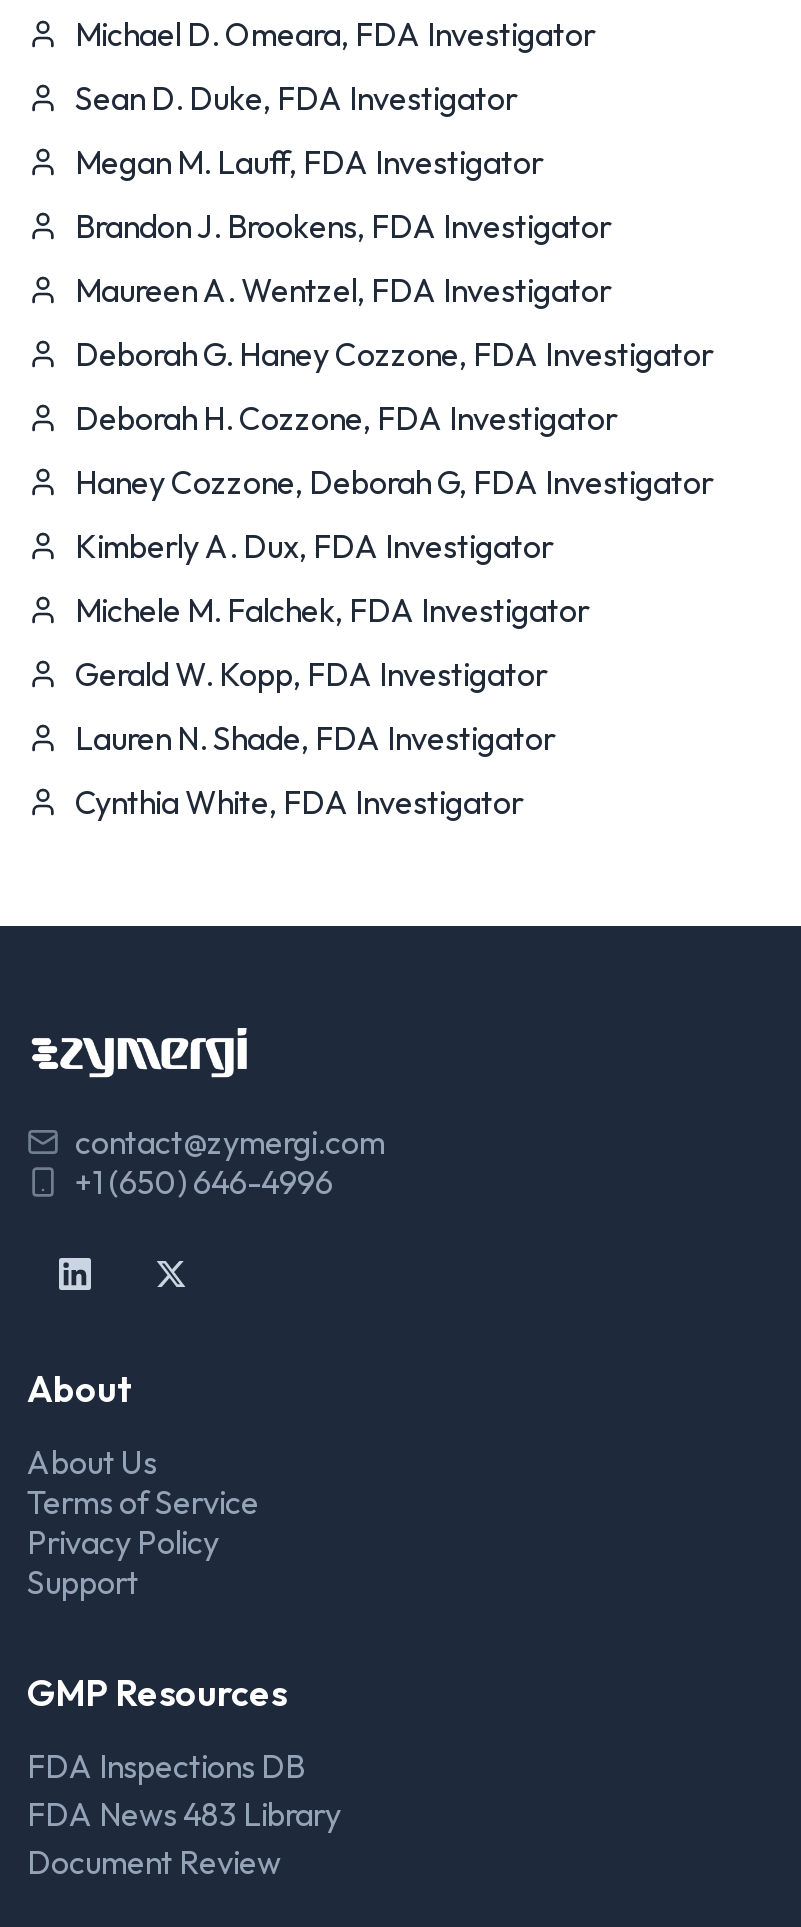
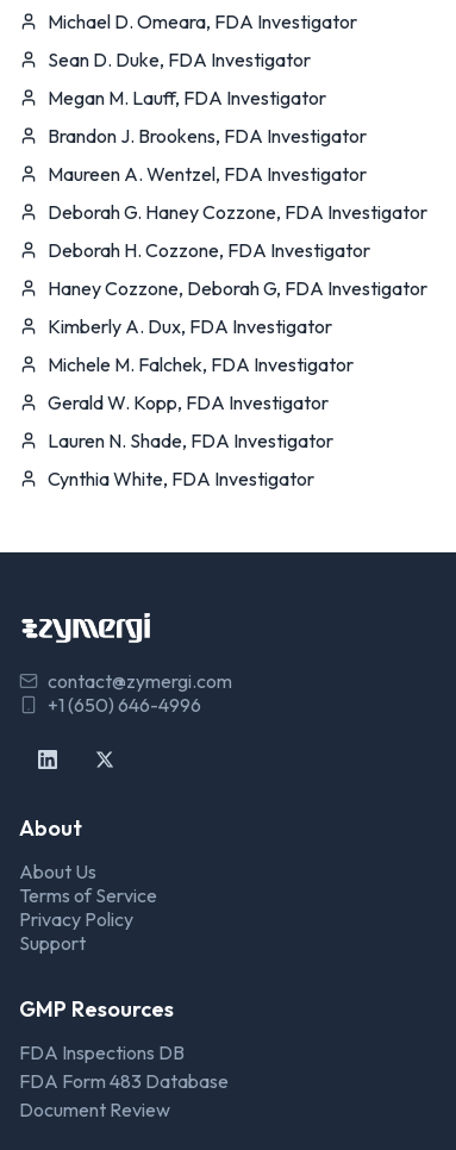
[27,1794,341,1834] FDA News 483 Library -> [19,1069,229,1093] FDA Form 483 Database

